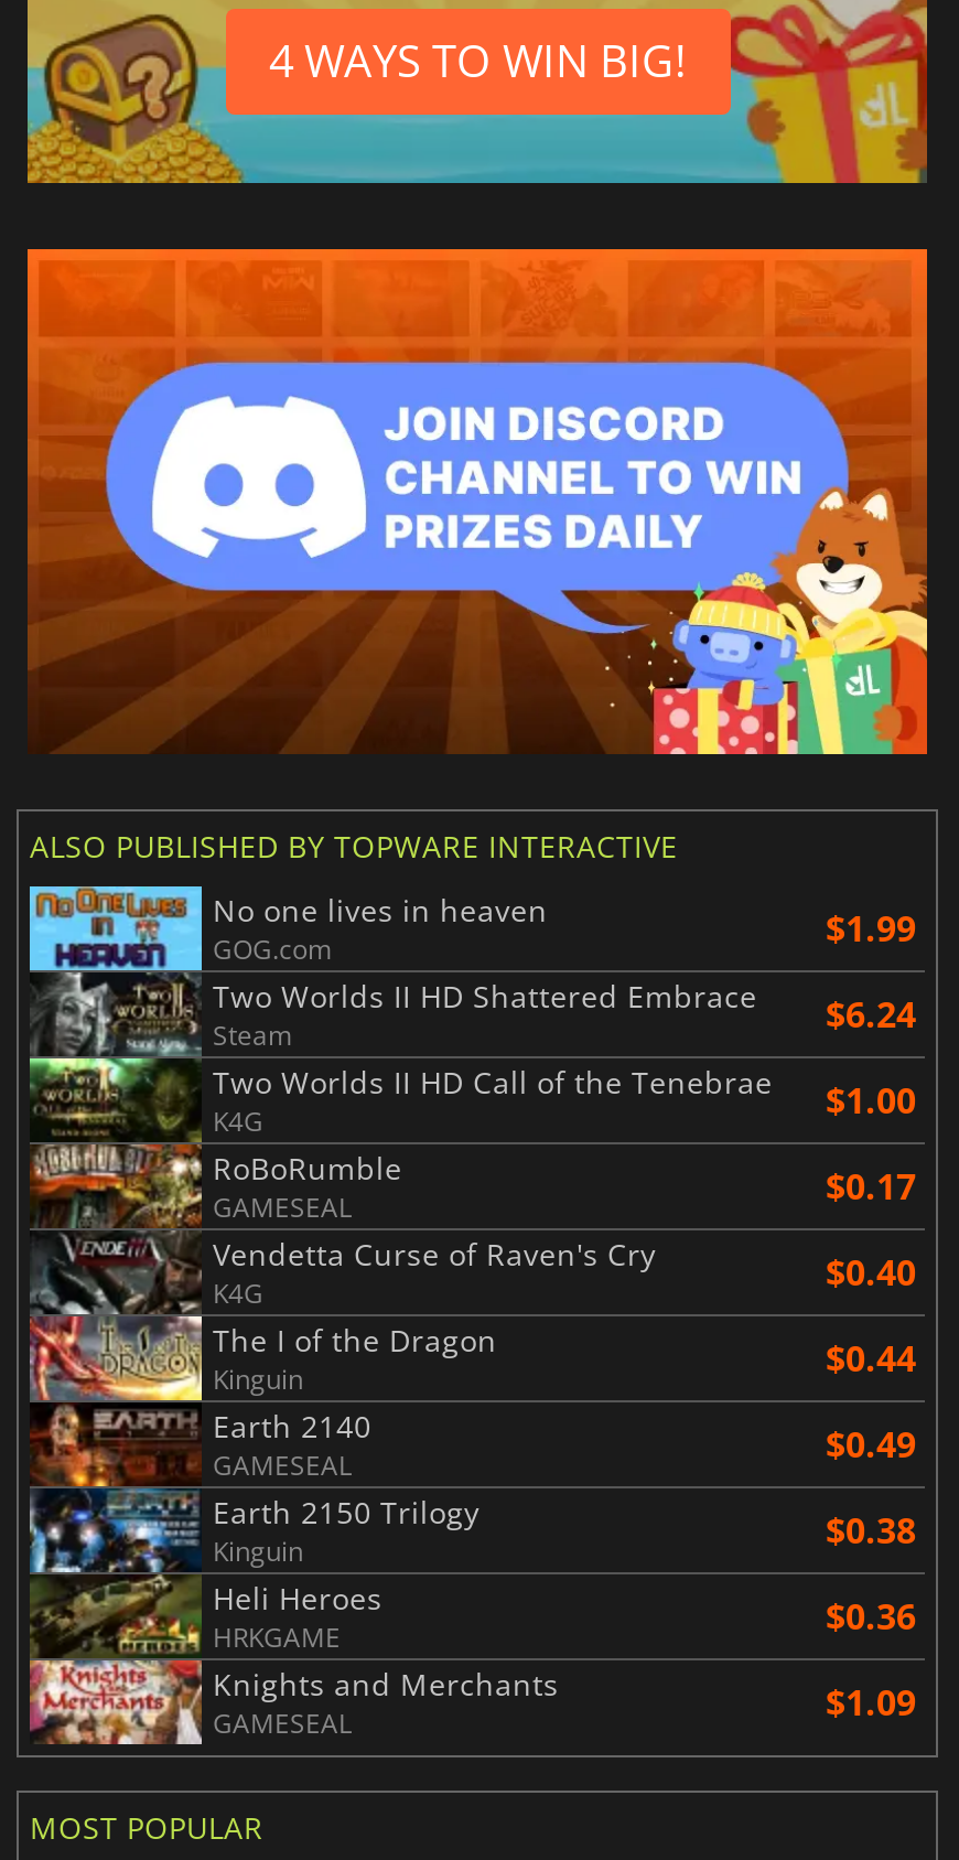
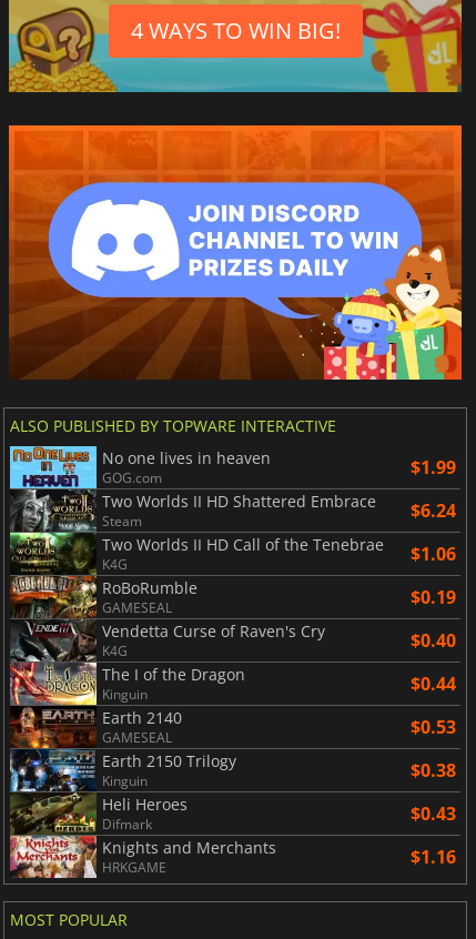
[213,1061,916,1125] Two Worlds II HD Call of the Tenebrae $1.00 -> [102,534,456,566] Two Worlds II HD Call of the Tenebrae $1.06
[826,1163,916,1211] $0.17 -> [411,585,456,610] $0.19
[826,1421,916,1469] $0.49 -> [411,715,456,739] $0.53
[213,1593,916,1656] HRKGAME | $0.36 -> [102,802,456,834] Difmark | $0.43
[213,1679,916,1742] GAMESEAL | $1.09 -> [102,845,456,877] HRKGAME | $1.16

